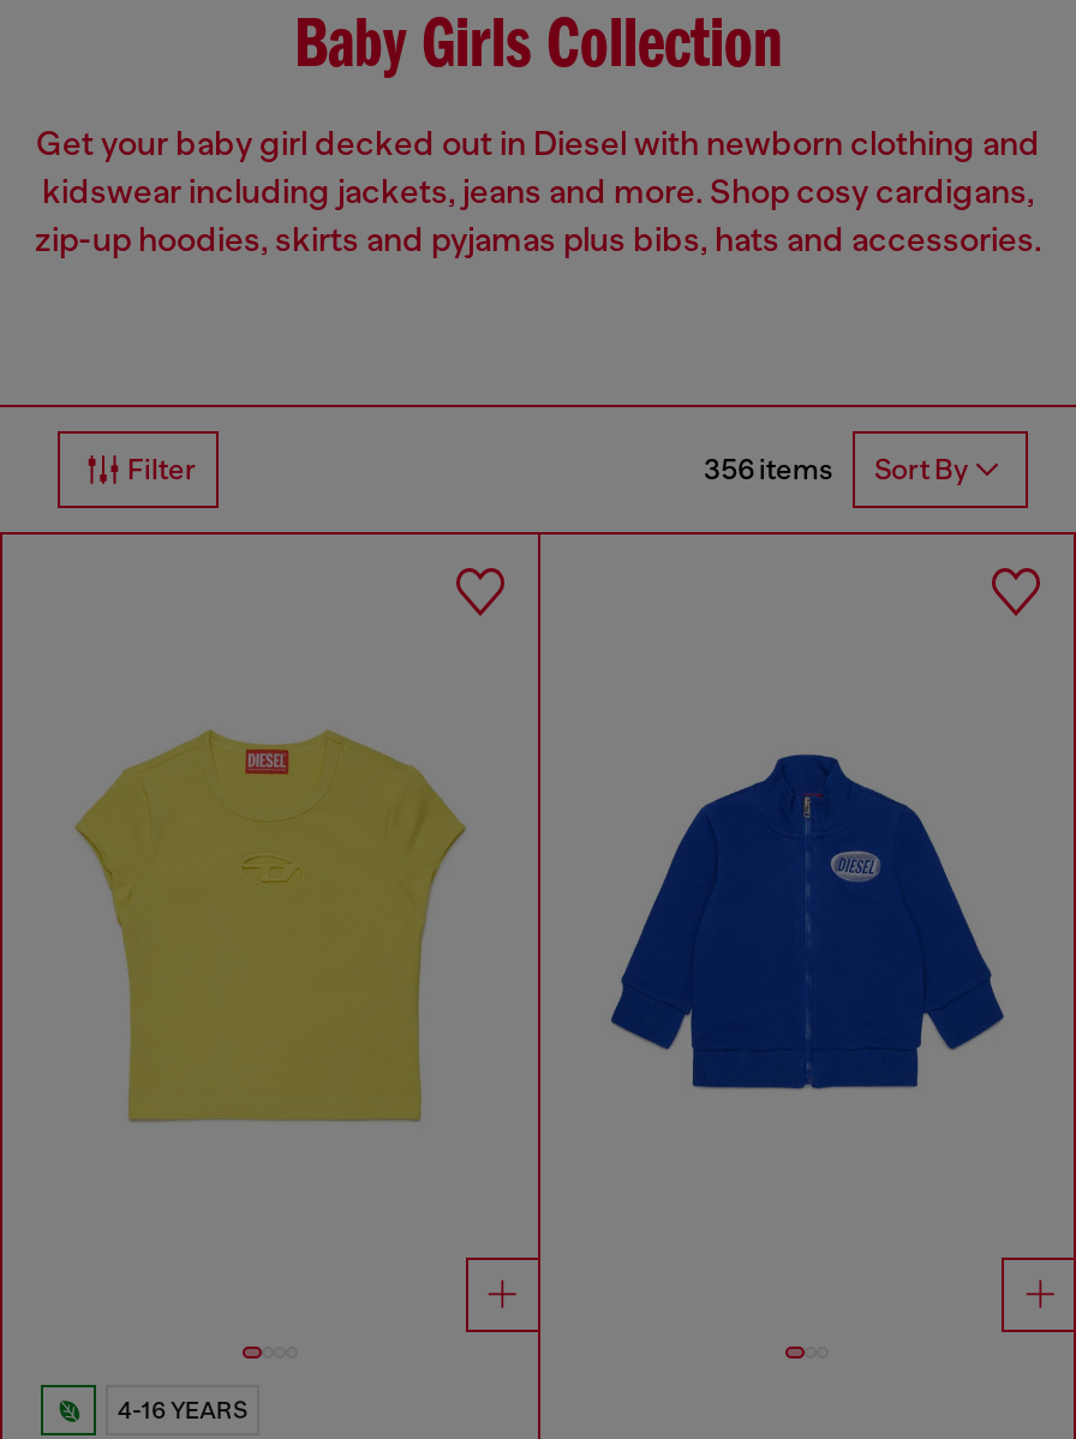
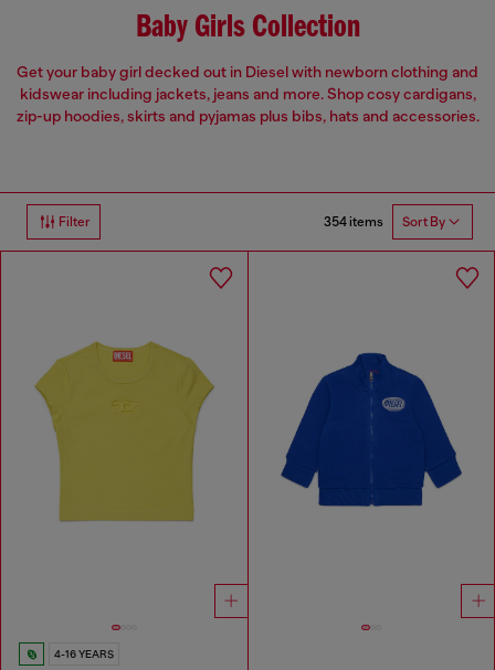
[704,453,968,487] 356 items Sort By -> [324,214,445,230] 354 items Sort By

